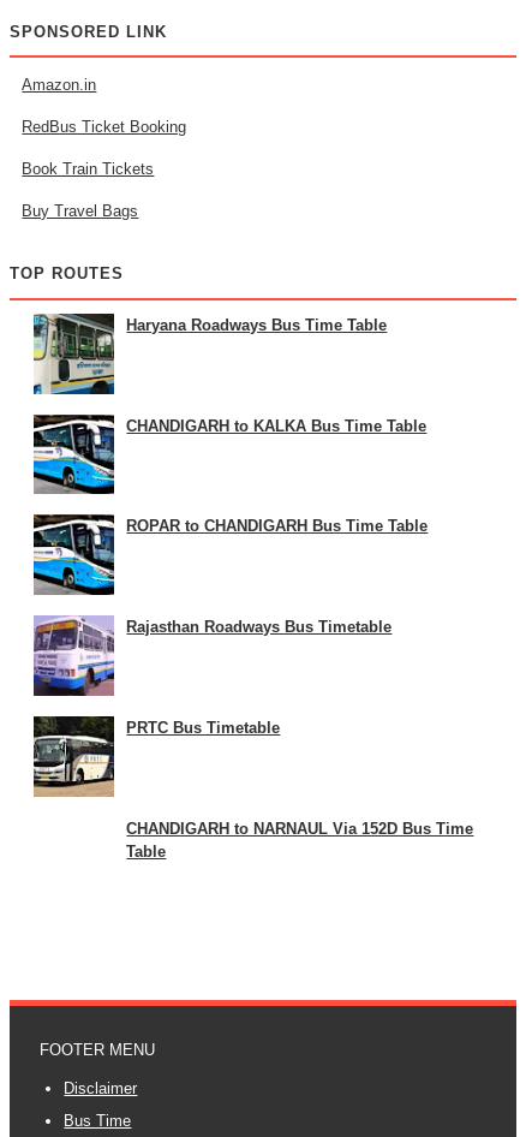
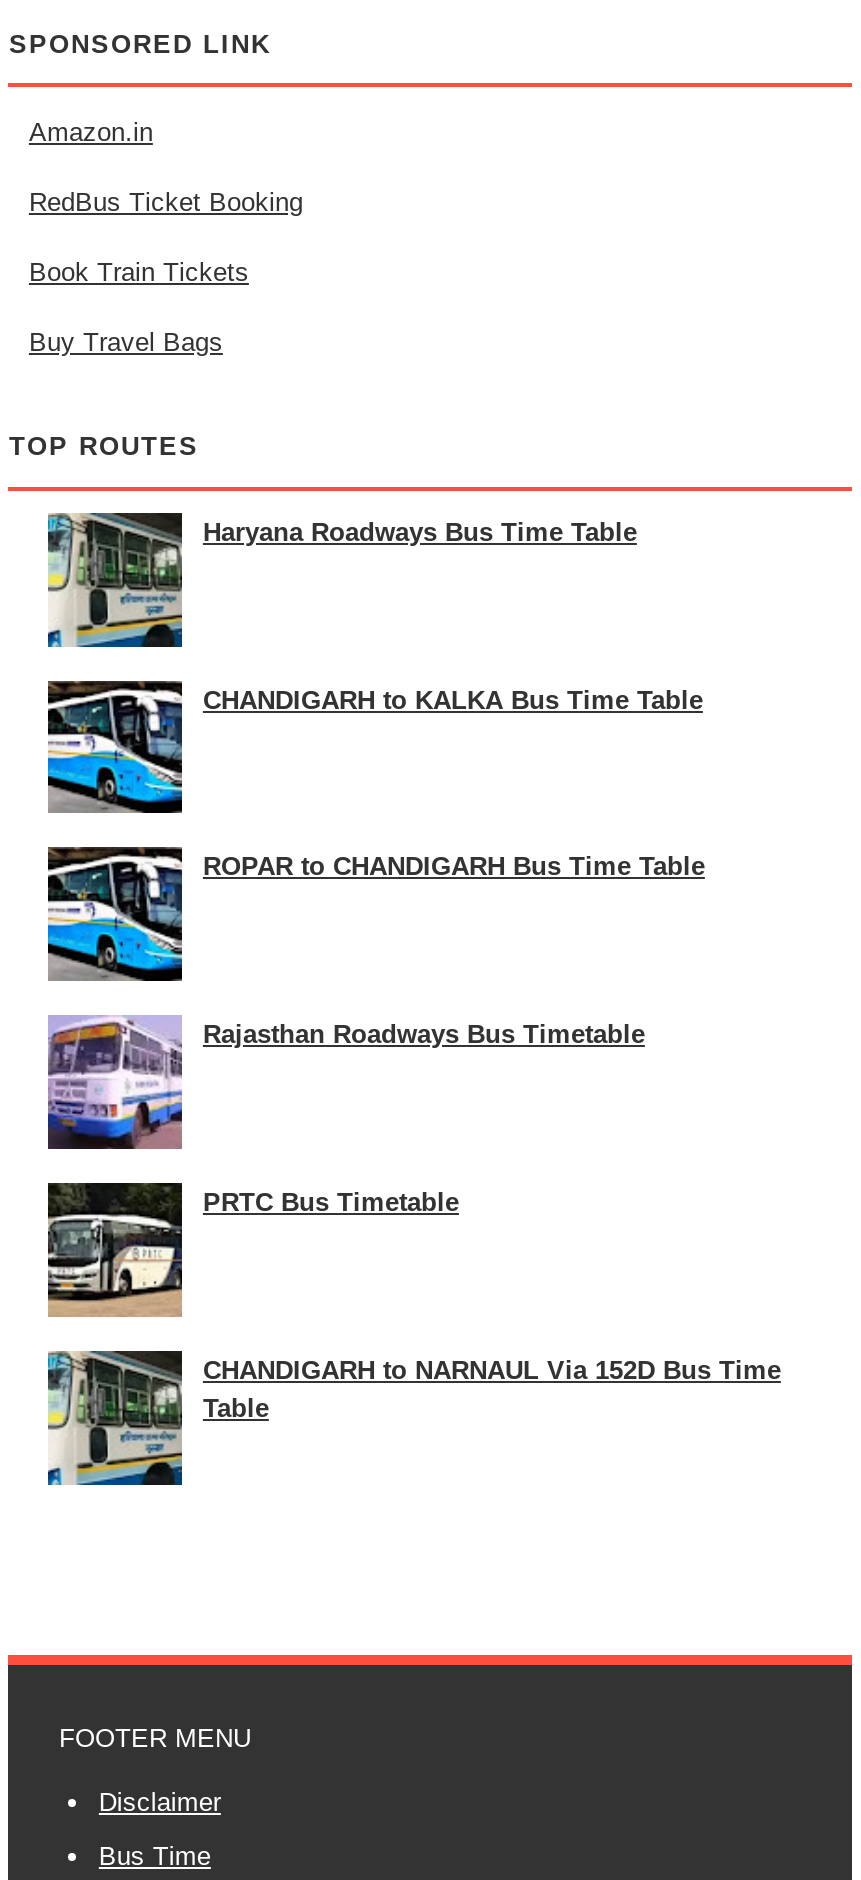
none -> [46,1349,184,1487] [image]

